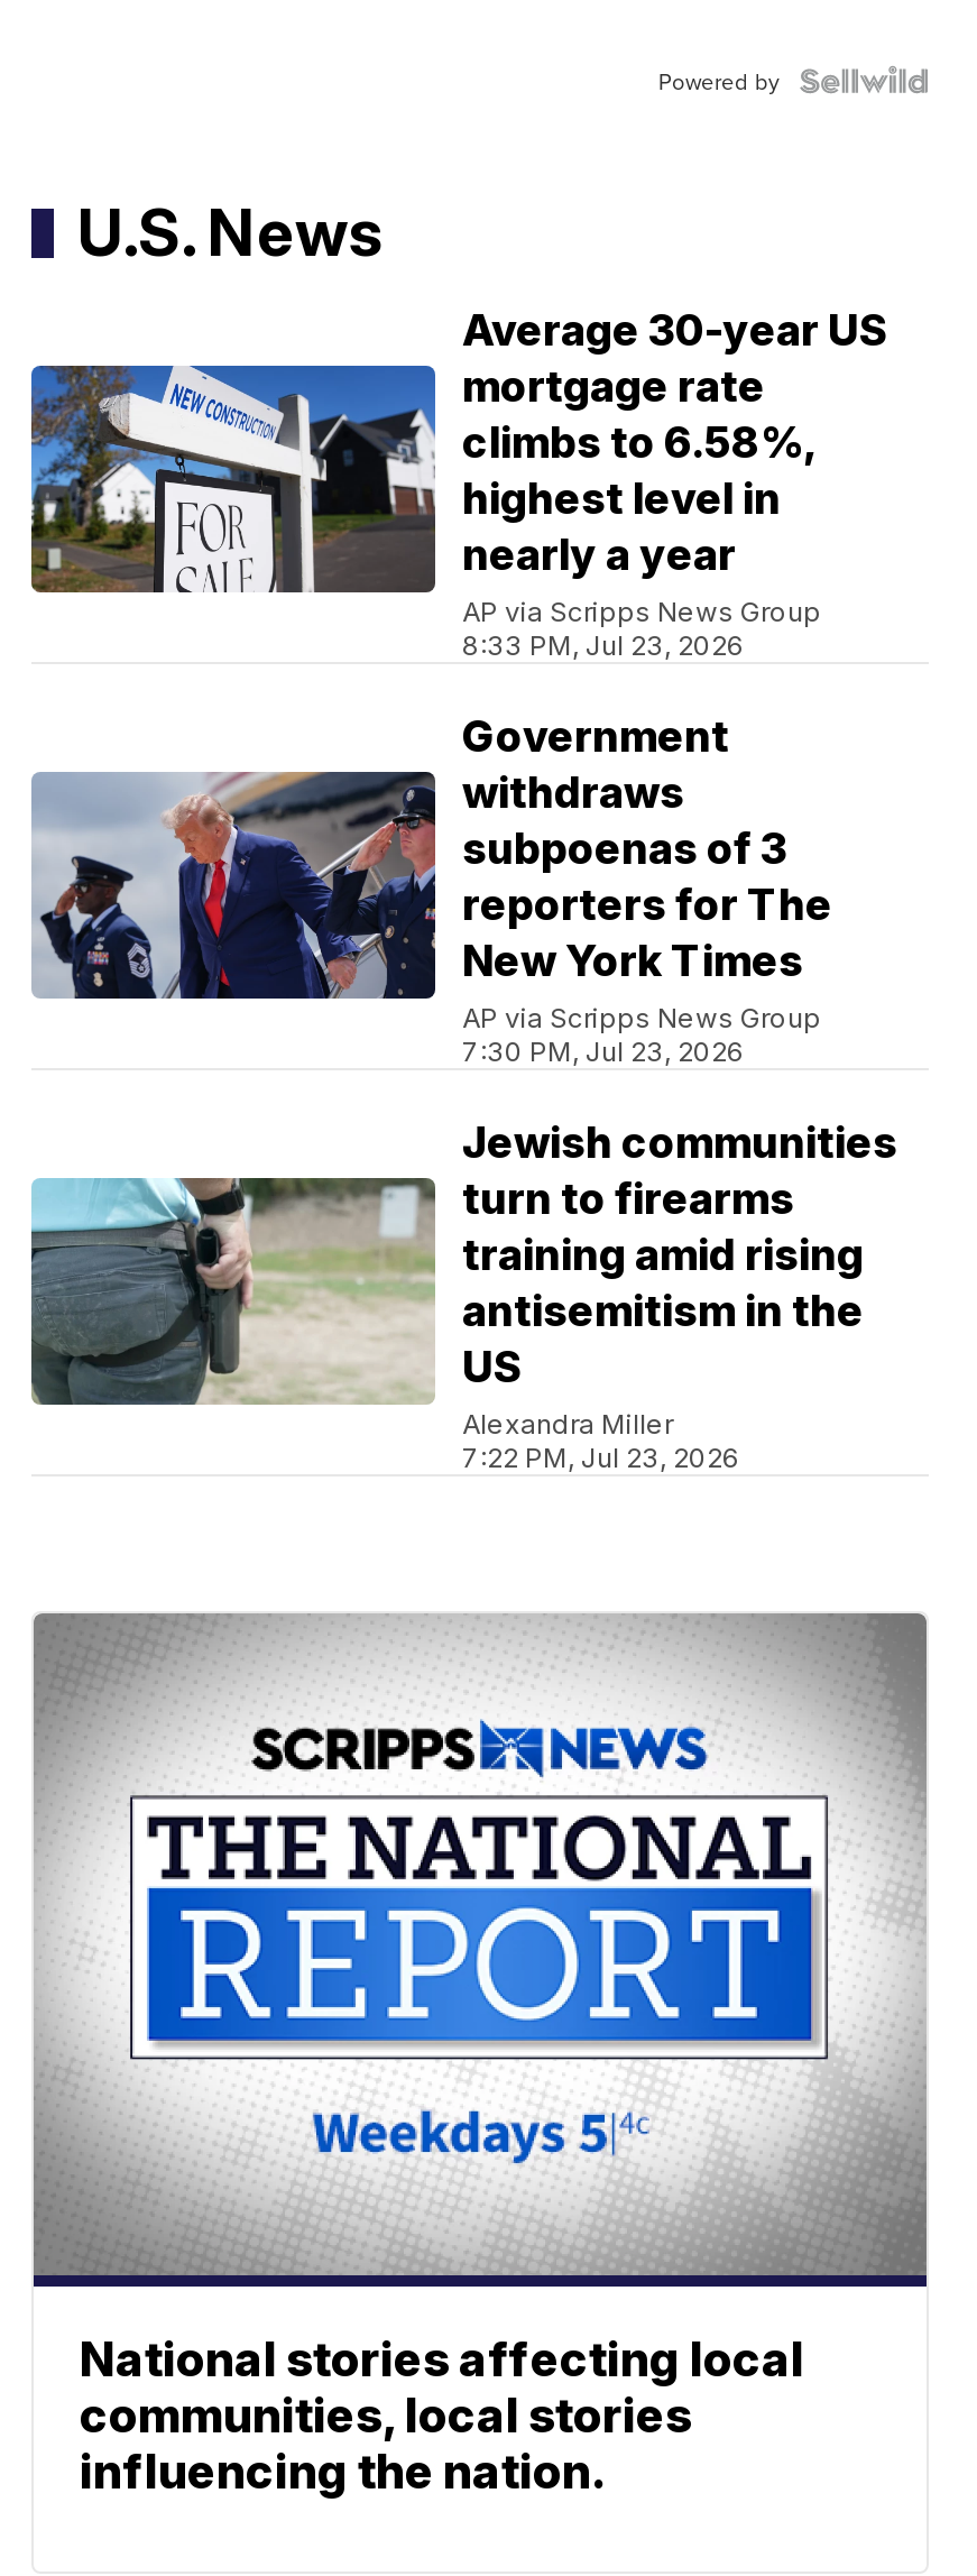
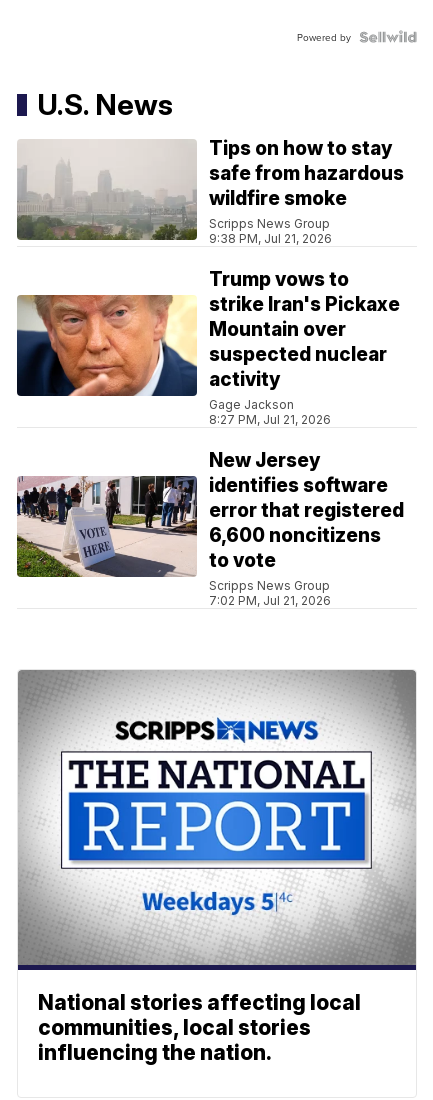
[29,306,888,663] [image] | Average 30-year US | mortgage rate | climbs to 6.58%, | highest level in | nearly a year | AP via Scripps News Group | 8:33 PM, Jul 23, 2026 -> [16,137,404,246] [image] | Tips on how to stay | safe from hazardous | wildfire smoke | Scripps News Group | 9:38 PM, Jul 21, 2026
[34,712,832,1069] [image] | Government | withdraws | subpoenas of 3 | reporters for The | New York Times | AP via Scripps News Group | 7:30 PM, Jul 23, 2026 -> [17,268,400,427] [image] | Trump vows to | strike Iran's Pickaxe | Mountain over | suspected nuclear | activity | Gage Jackson | 8:27 PM, Jul 21, 2026
[29,1119,897,1475] [image] | Jewish communities | turn to firearms | training amid rising | antisemitism in the | US | Alexandra Miller | 7:22 PM, Jul 23, 2026 -> [16,449,404,608] [image] | New Jersey | identifies software | error that registered | 6,600 noncitizens | to vote | Scripps News Group | 7:02 PM, Jul 21, 2026

